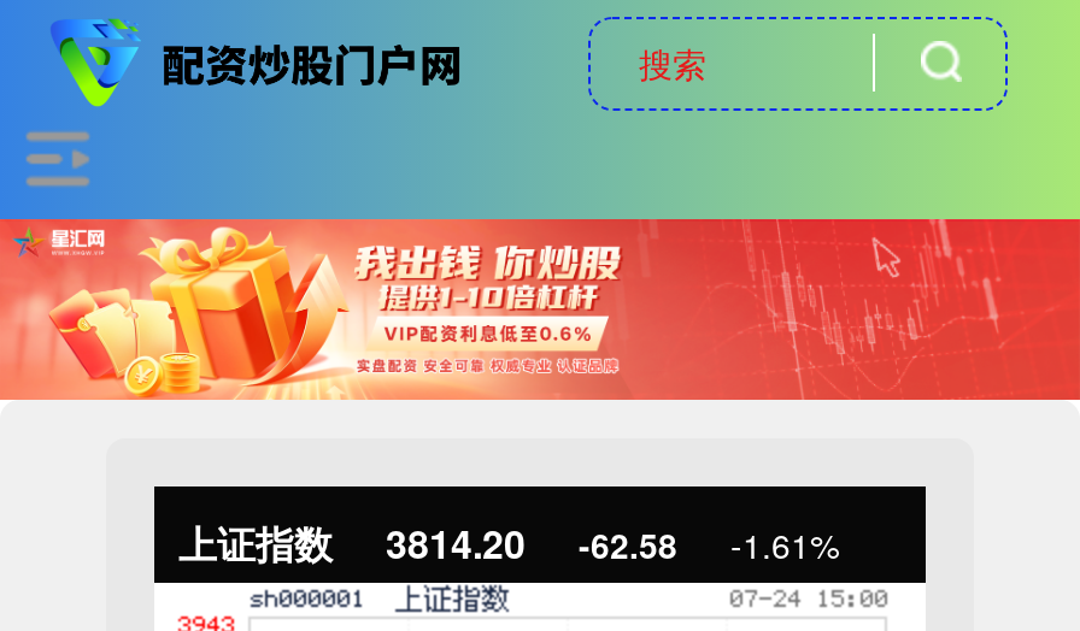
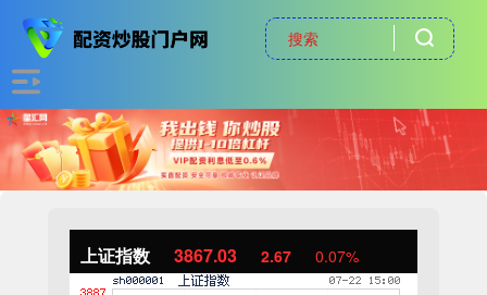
[386,516,526,572] 3814.20 -> [174,243,237,268] 3867.03
[579,521,677,569] -62.58 -> [261,245,291,267] 2.67
[730,521,839,569] -1.61% -> [315,245,359,267] 0.07%

